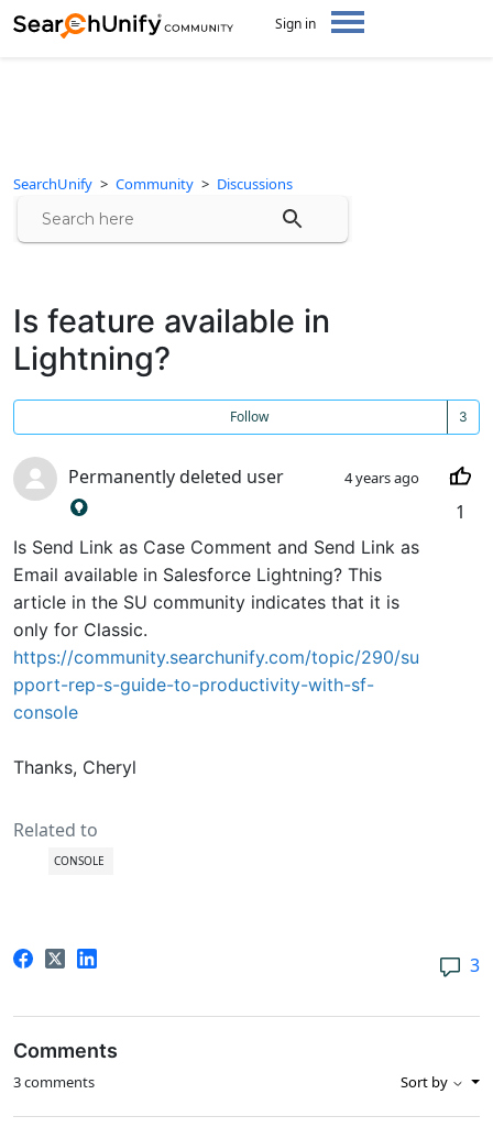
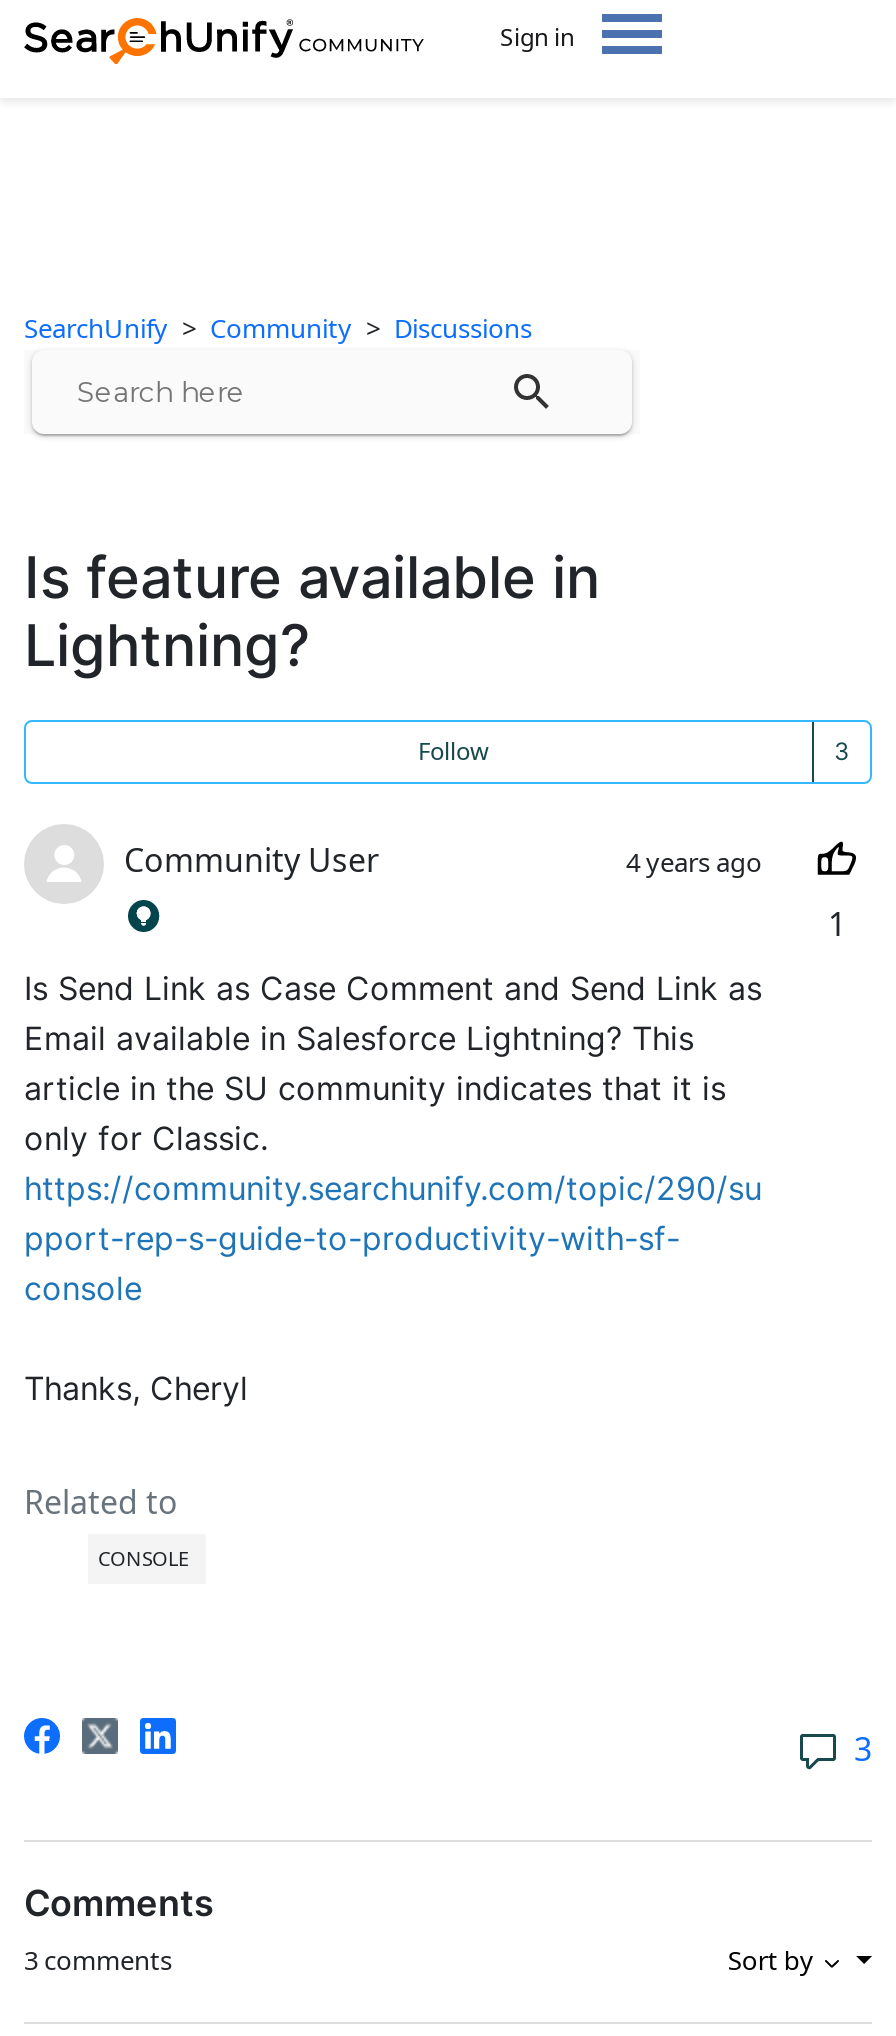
[68,465,284,489] Permanently deleted user -> [124,839,380,883] Community User

